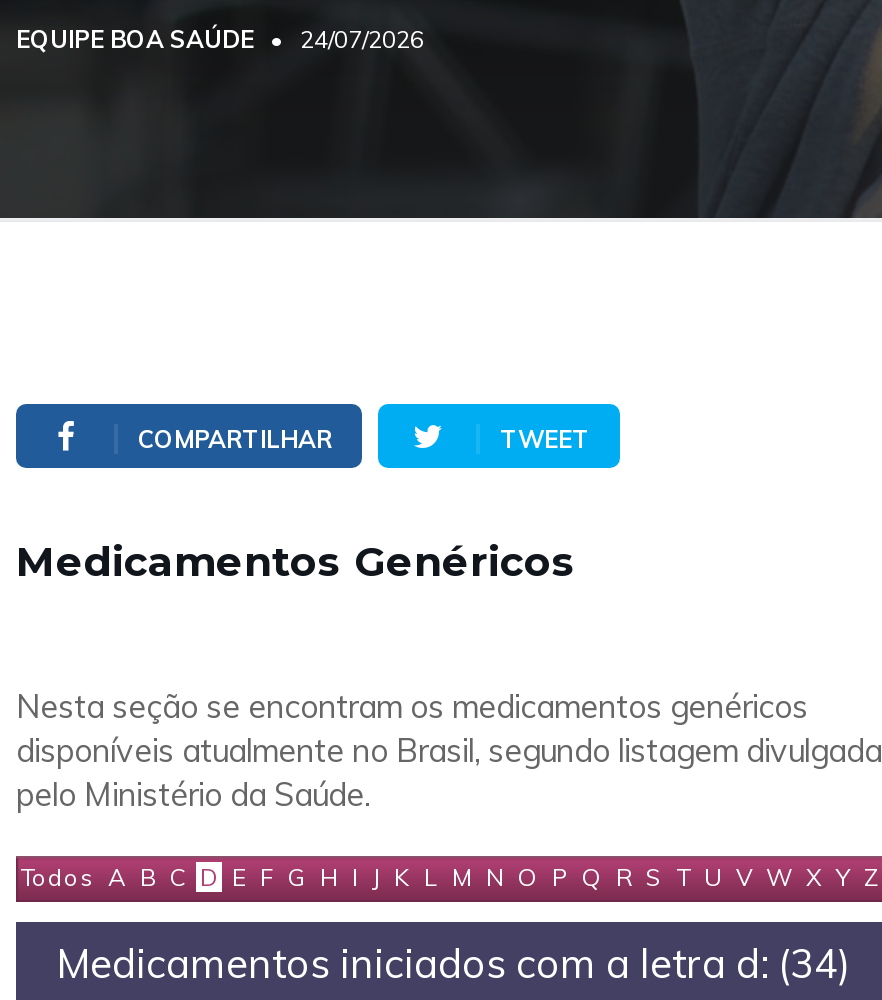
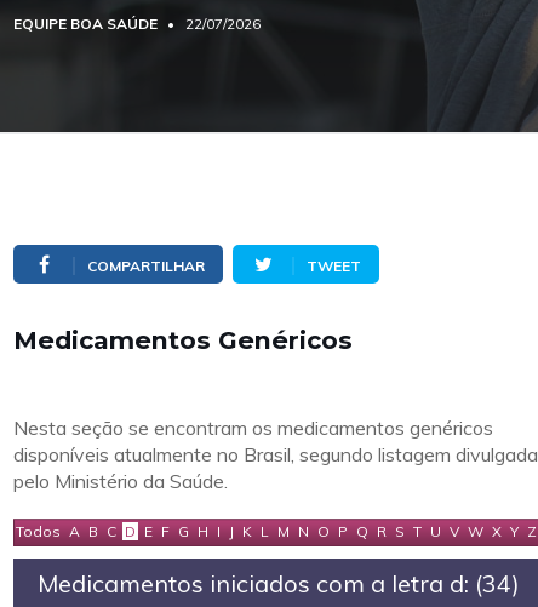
[16,24,424,54] EQUIPE BOA SAÚDE 24/07/2026 -> [13,15,261,33] EQUIPE BOA SAÚDE 22/07/2026

